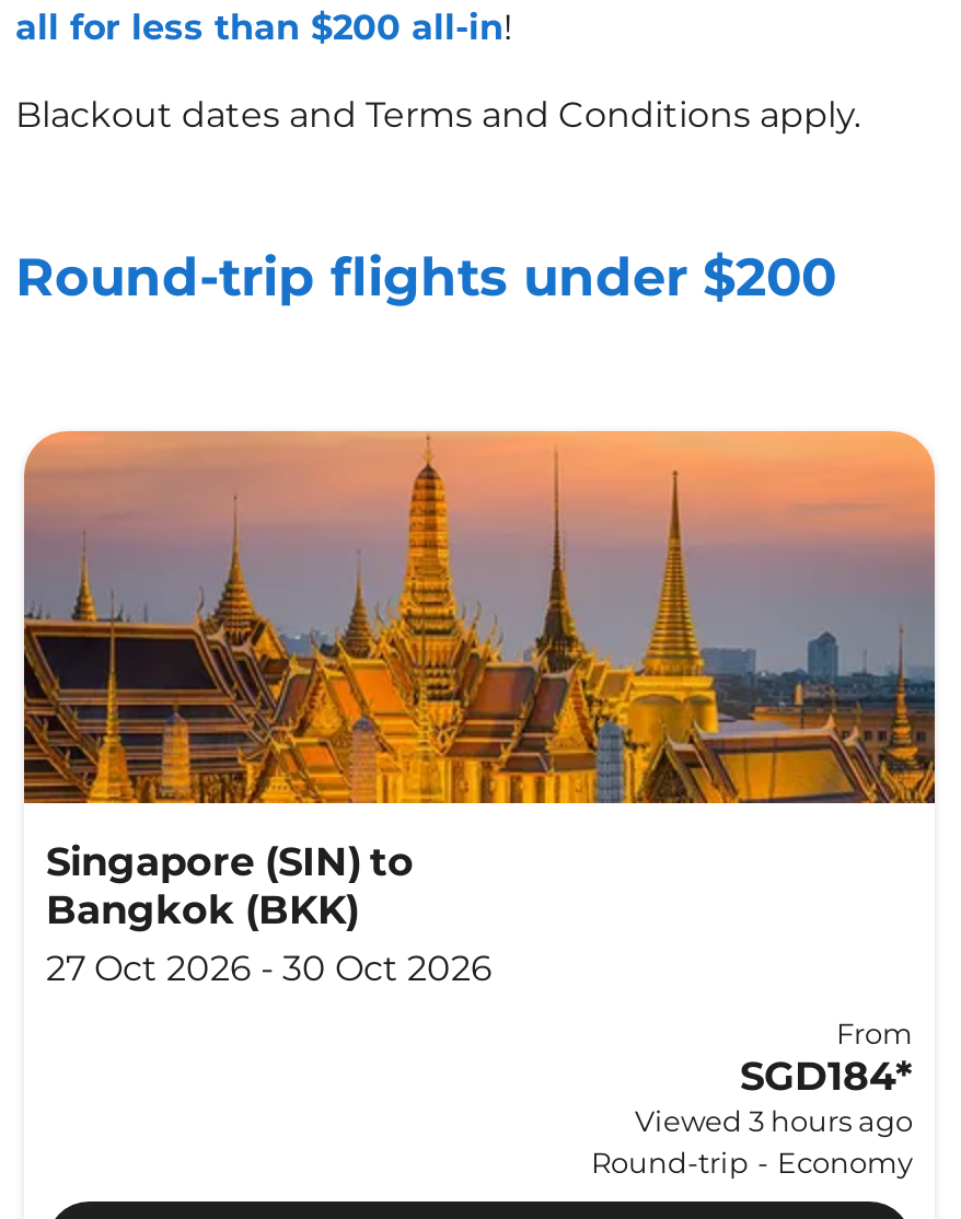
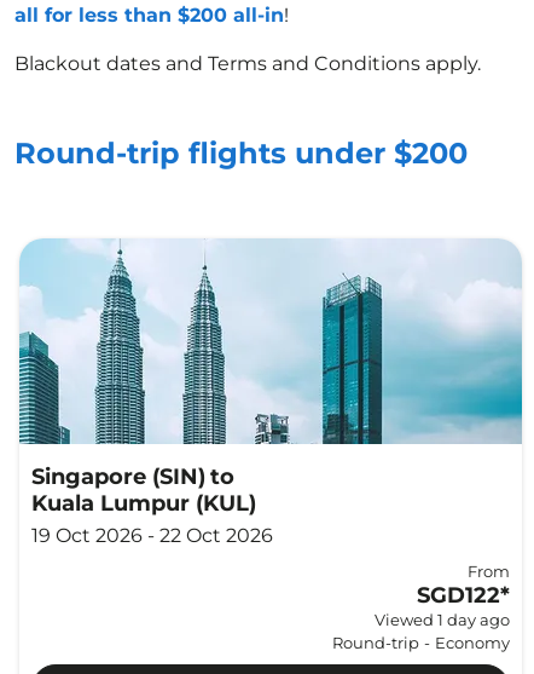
[22,429,937,990] [image] | Bangkok (BKK) | 27 Oct 2026 - 30 Oct 2026 -> [18,238,523,547] [image] | Kuala Lumpur (KUL) | 19 Oct 2026 - 22 Oct 2026
[635,1053,913,1138] SGD184* | Viewed 3 hours ago -> [375,582,510,629] SGD122* | Viewed 1 day ago

